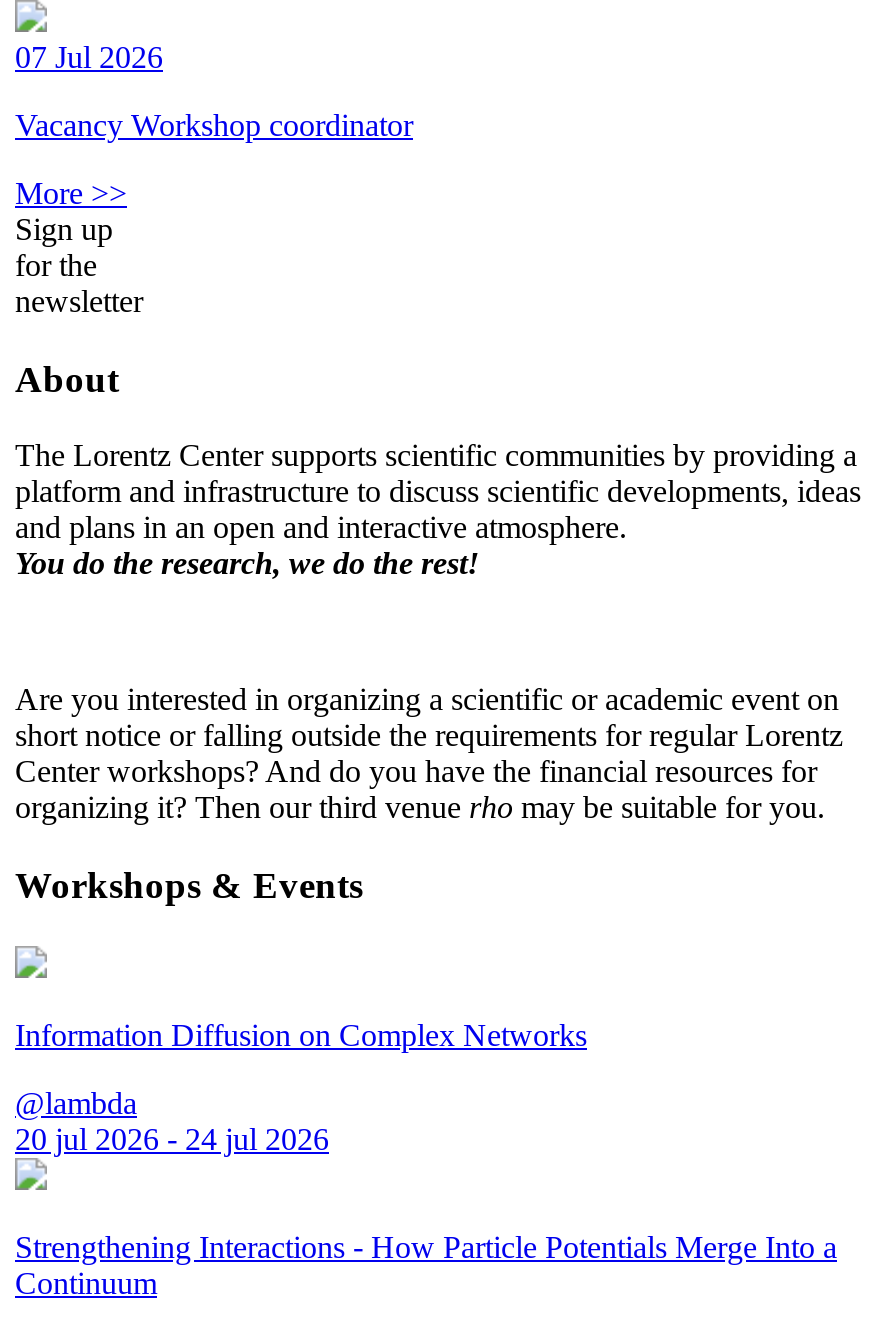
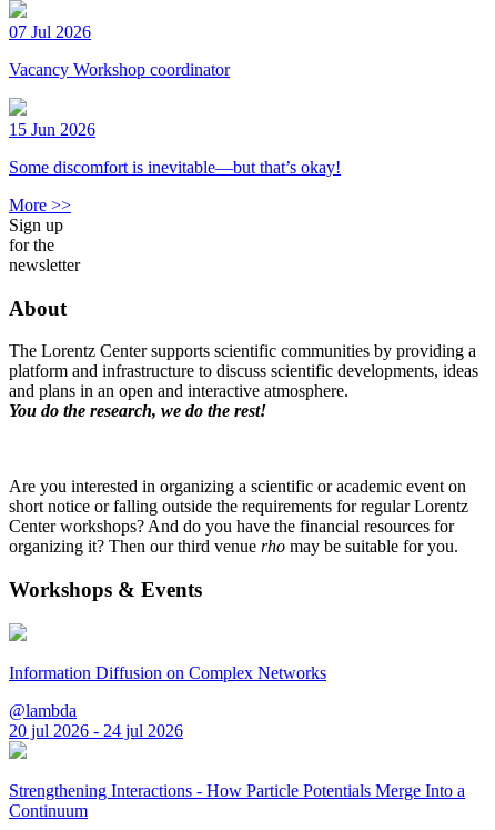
none -> [9,120,341,177] 15 Jun 2026 | Some discomfort is inevitable—but that’s okay!

